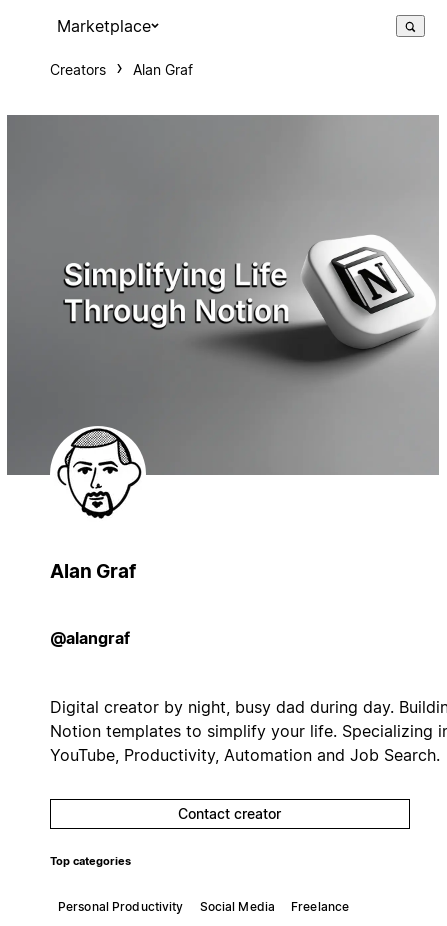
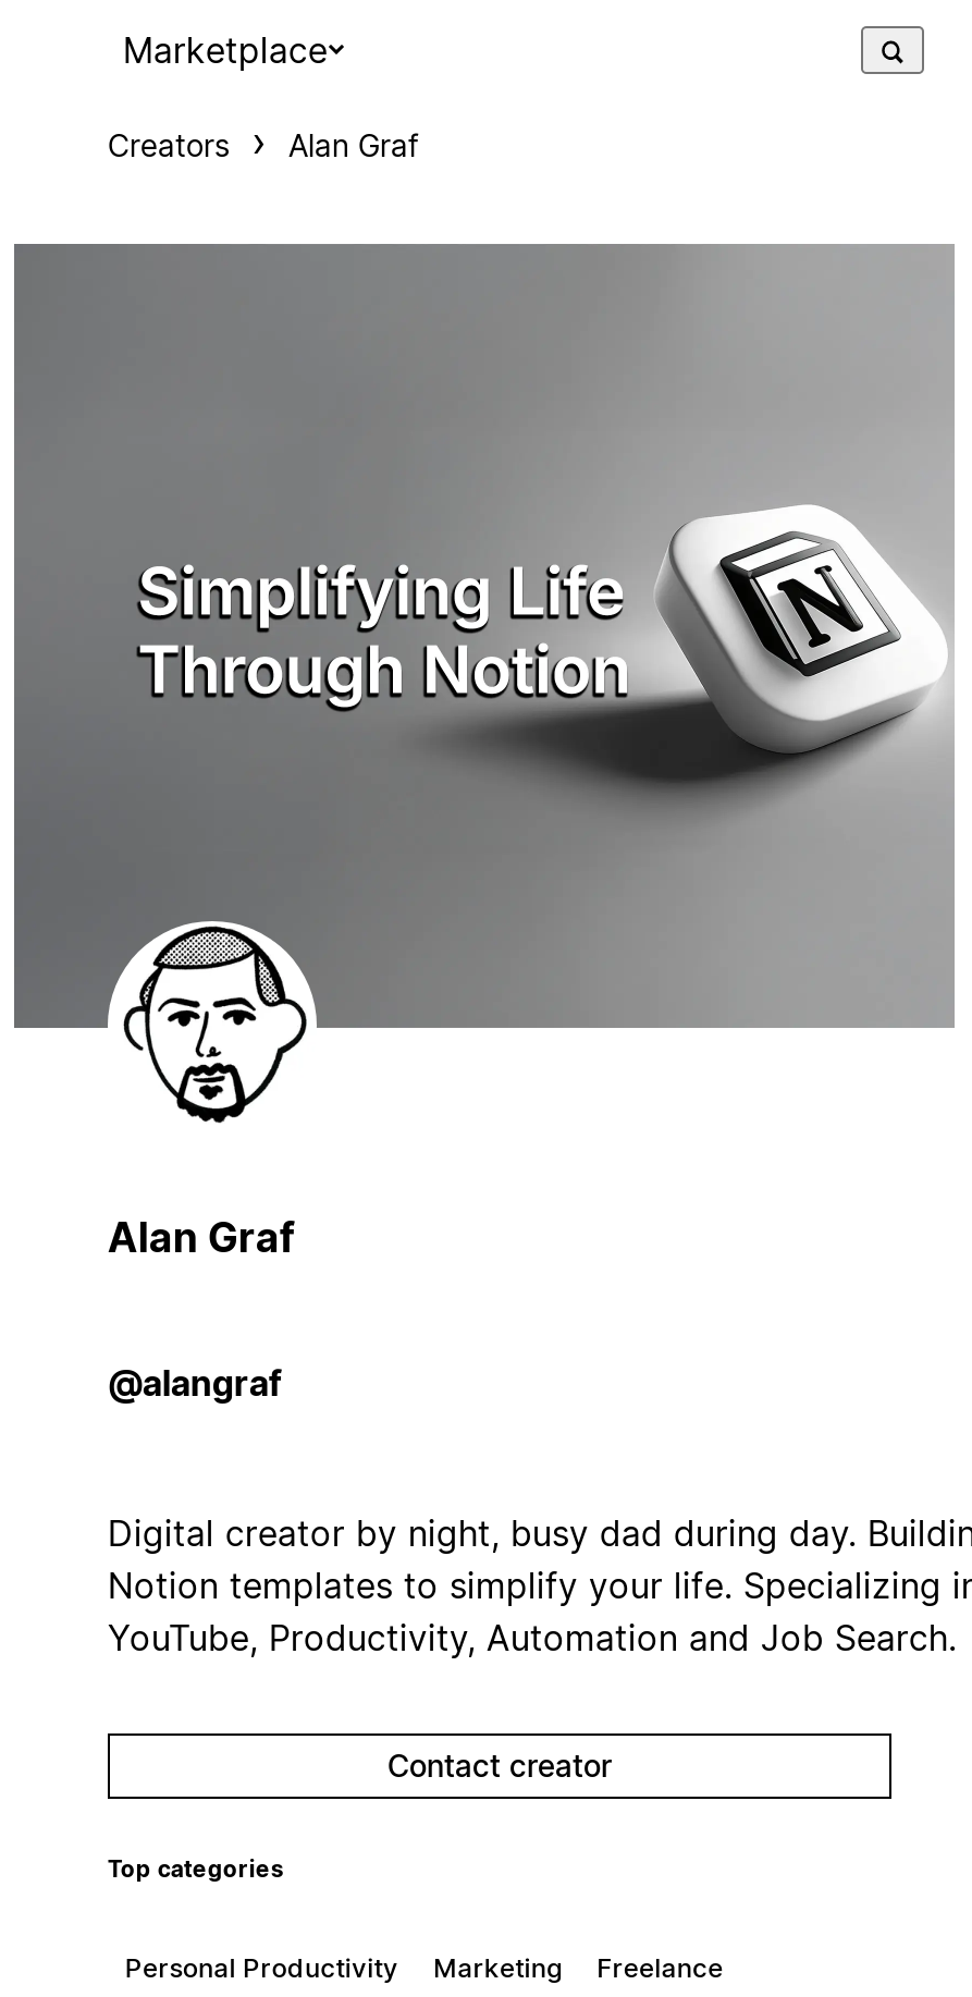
[199,899,275,914] Social Media -> [433,1951,562,1984] Marketing

